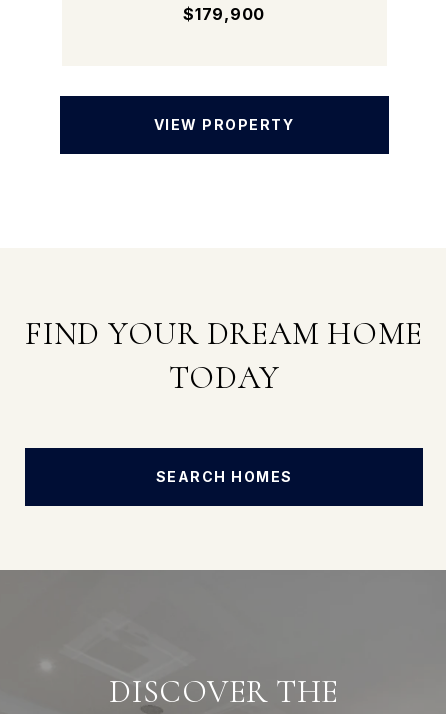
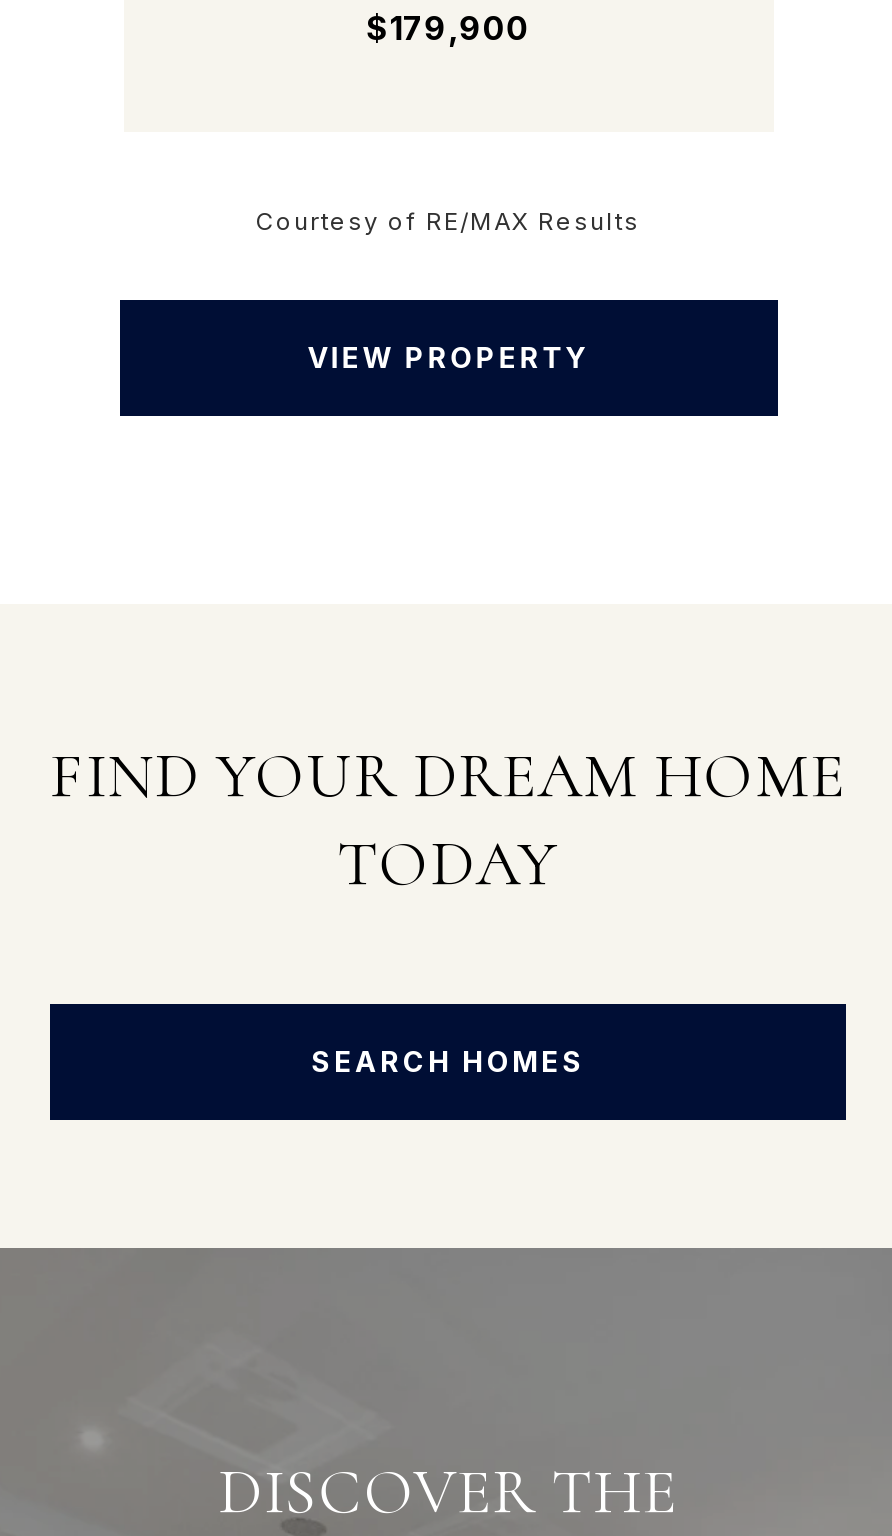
none -> [256,205,640,235] Courtesy of RE/MAX Results

